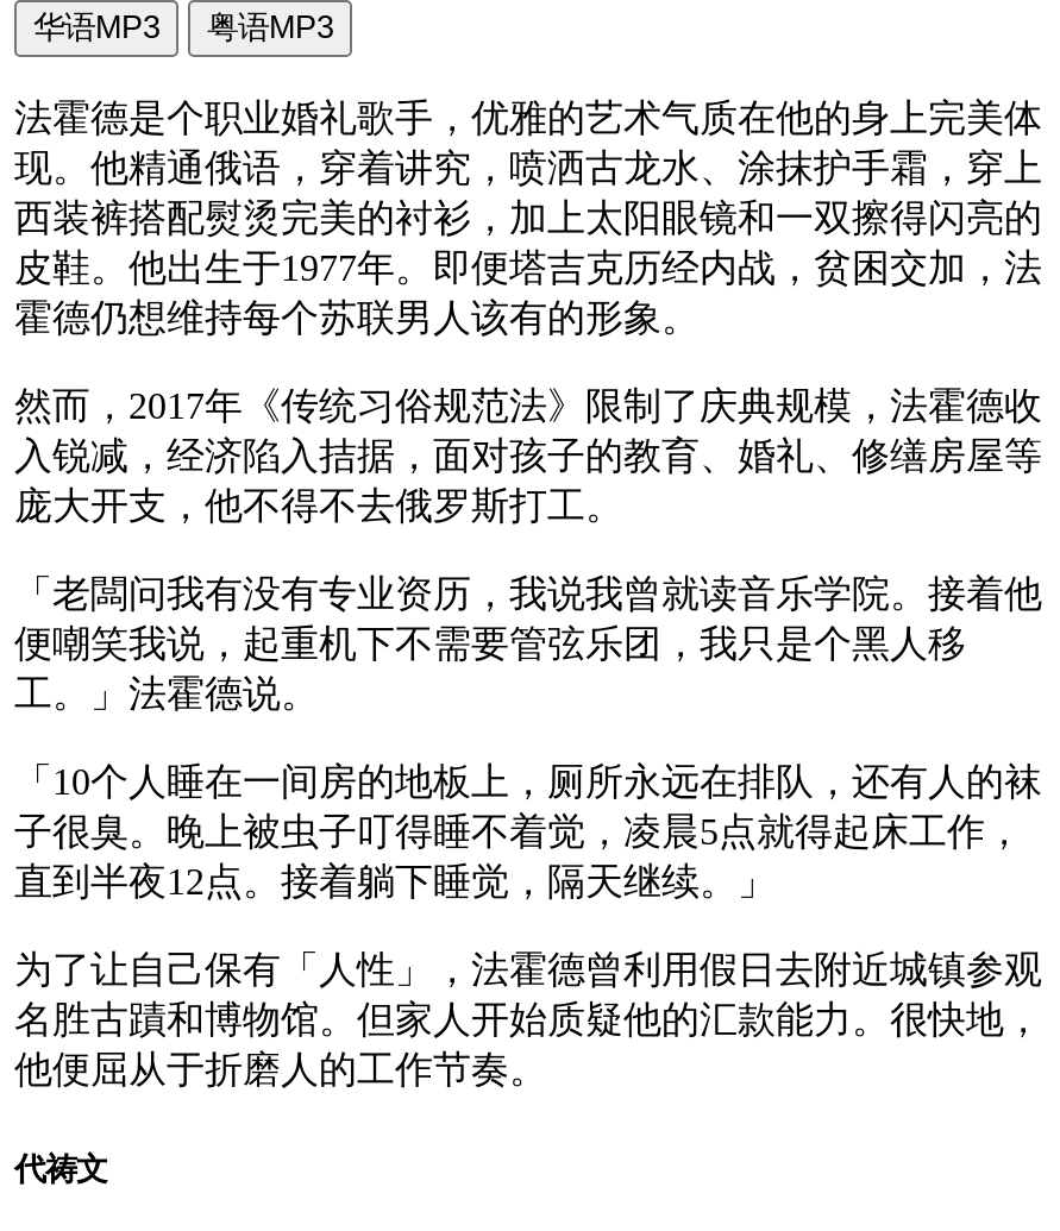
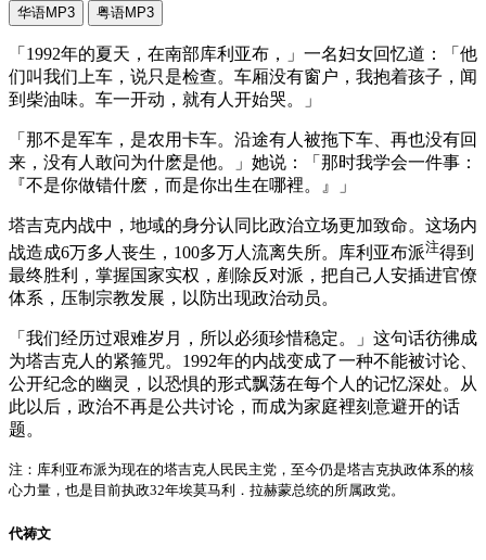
[14,98,1042,338] 法霍德是个职业婚礼歌手，优雅的艺术气质在他的身上完美体 | 现。他精通俄语，穿着讲究，喷洒古龙水、涂抹护手霜，穿上 | 西装裤搭配熨烫完美的衬衫，加上太阳眼镜和一双擦得闪亮的 | 皮鞋。他出生于1977年。即便塔吉克历经内战，贫困交加，法 | 霍德仍想维持每个苏联男人该有的形象。 -> [9,44,477,109] 「1992年的夏天，在南部库利亚布，」一名妇女回忆道：「他 | 们叫我们上车，说只是检查。车厢没有窗户，我抱着孩子，闻 | 到柴油味。车一开动，就有人开始哭。」
[14,385,1042,526] 然而，2017年《传统习俗规范法》限制了庆典规模，法霍德收 | 入锐减，经济陷入拮据，面对孩子的教育、婚礼、修缮房屋等 | 庞大开支，他不得不去俄罗斯打工。 -> [9,130,477,194] 「那不是军车，是农用卡车。沿途有人被拖下车、再也没有回 | 来，没有人敢问为什麽是他。」她说：「那时我学会一件事： | 『不是你做错什麽，而是你出生在哪裡。』」
[14,573,1042,714] 「老闆问我有没有专业资历，我说我曾就读音乐学院。接着他 | 便嘲笑我说，起重机下不需要管弦乐团，我只是个黑人移 | 工。」法霍德说。 -> [9,216,477,307] 塔吉克内战中，地域的身分认同比政治立场更加致命。这场内 | 战造成6万多人丧生，100多万人流离失所。库利亚布派注得到 | 最终胜利，掌握国家实权，剷除反对派，把自己人安插进官僚 | 体系，压制宗教发展，以防出现政治动员。
[14,761,1042,902] 「10个人睡在一间房的地板上，厕所永远在排队，还有人的袜 | 子很臭。晚上被虫子叮得睡不着觉，凌晨5点就得起床工作， | 直到半夜12点。接着躺下睡觉，隔天继续。」 -> [9,329,477,439] 「我们经历过艰难岁月，所以必须珍惜稳定。」这句话彷彿成 | 为塔吉克人的紧箍咒。1992年的内战变成了一种不能被讨论、 | 公开纪念的幽灵，以恐惧的形式飘荡在每个人的记忆深处。从 | 此以后，政治不再是公共讨论，而成为家庭裡刻意避开的话 | 题。
[14,949,1042,1089] 为了让自己保有「人性」，法霍德曾利用假日去附近城镇参观 | 名胜古蹟和博物馆。但家人开始质疑他的汇款能力。很快地， | 他便屈从于折磨人的工作节奏。 -> [9,462,474,498] 注：库利亚布派为现在的塔吉克人民民主党，至今仍是塔吉克执政体系的核 | 心力量，也是目前执政32年埃莫马利．拉赫蒙总统的所属政党。

